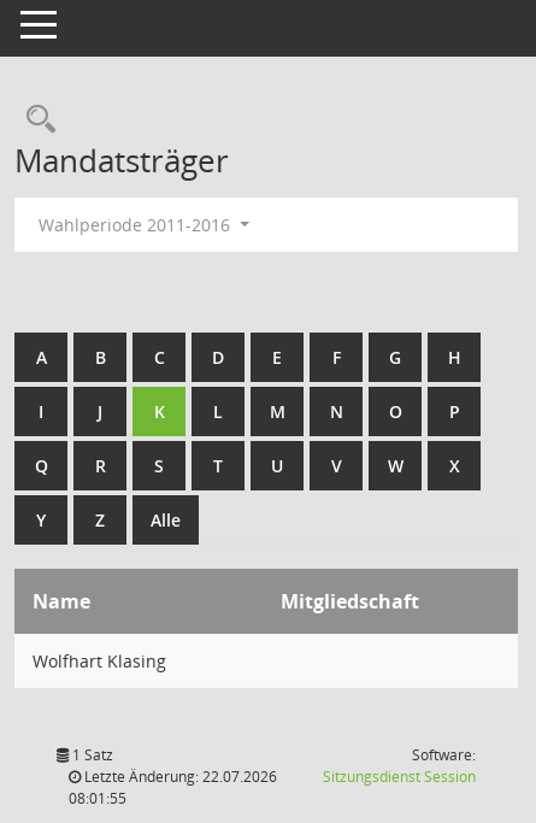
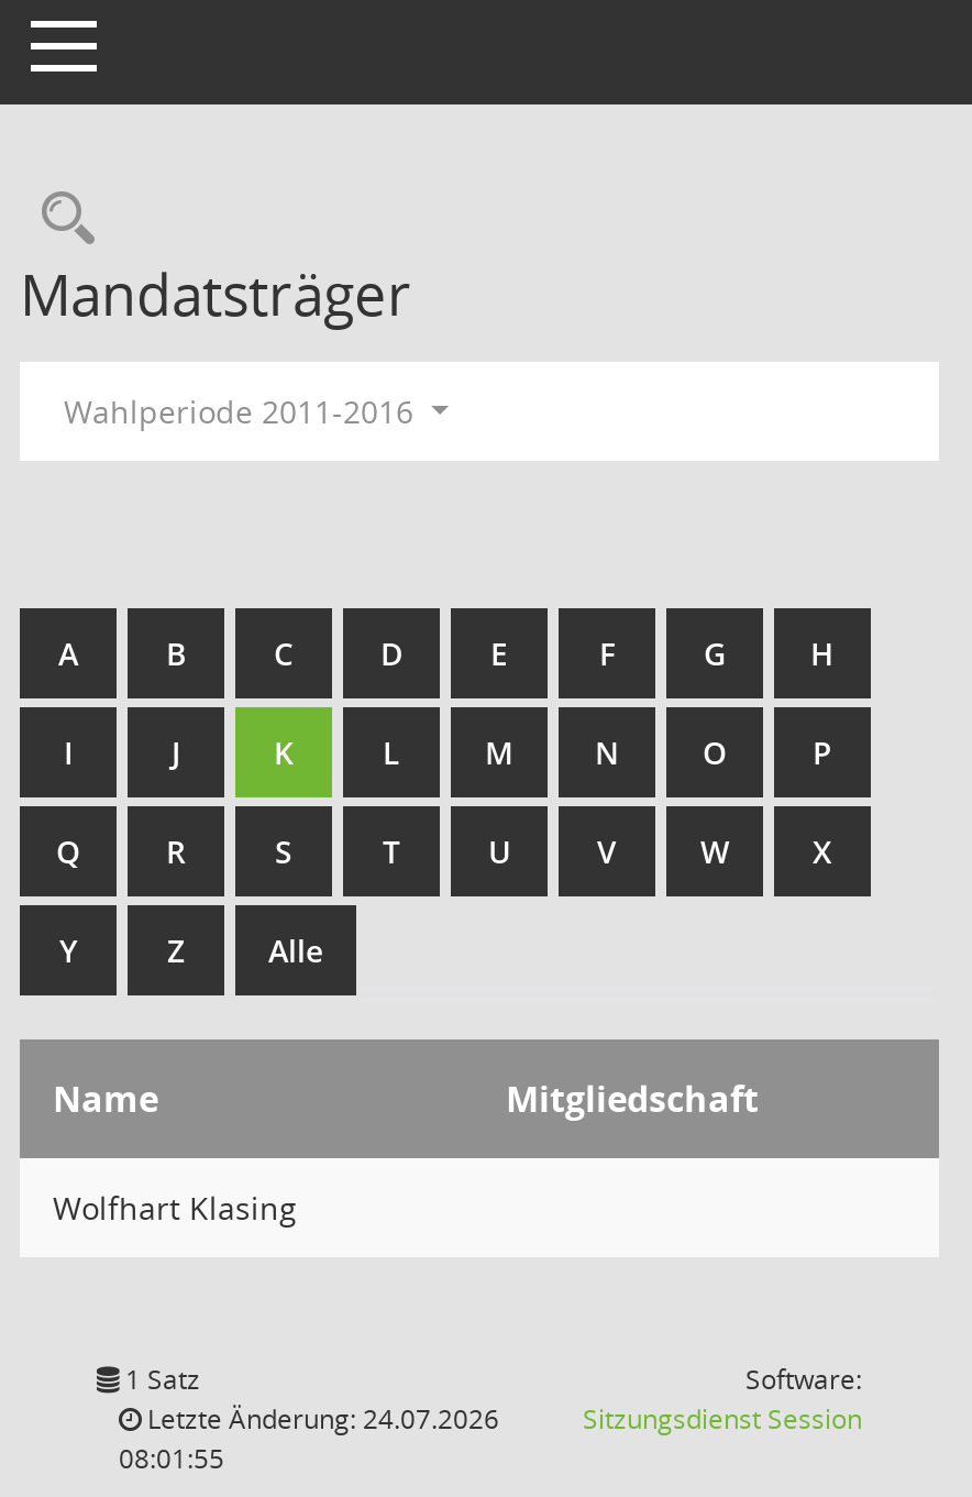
[81,766,277,787] Letzte Änderung: 22.07.2026 -> [141,1400,499,1438] Letzte Änderung: 24.07.2026

